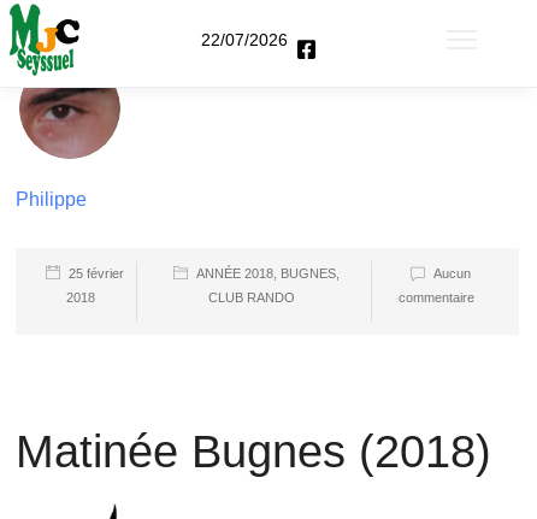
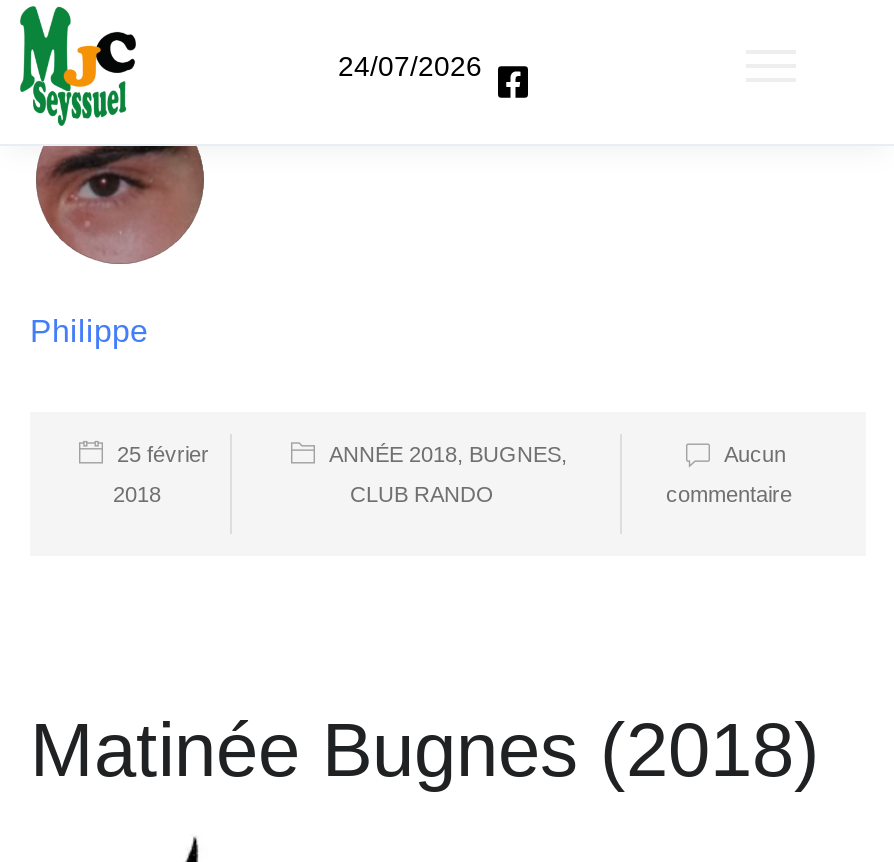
[201,30,288,49] 22/07/2026 -> [338,49,482,81] 24/07/2026

